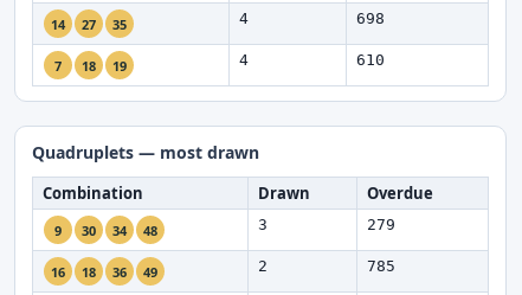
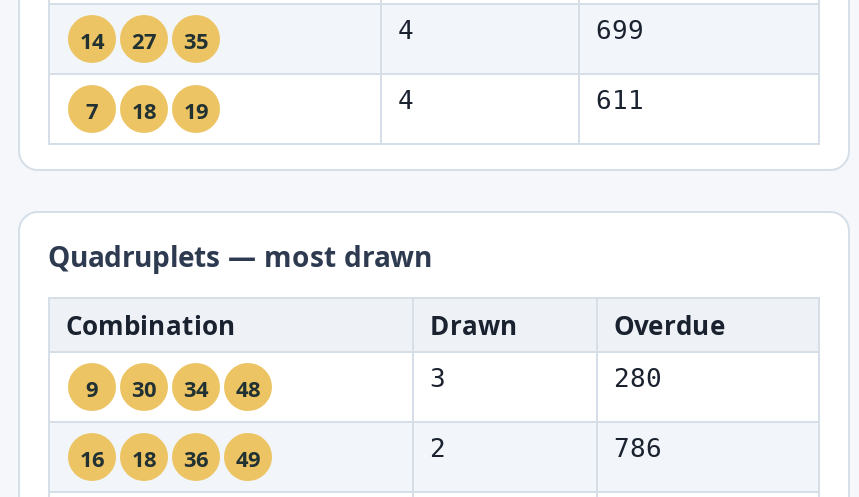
[356,10,385,28] 698 -> [596,16,644,46] 699
[356,52,385,69] 610 -> [596,86,644,116] 611
[367,216,395,234] 279 -> [614,364,662,394] 280
[367,258,395,275] 785 -> [614,434,662,464] 786

